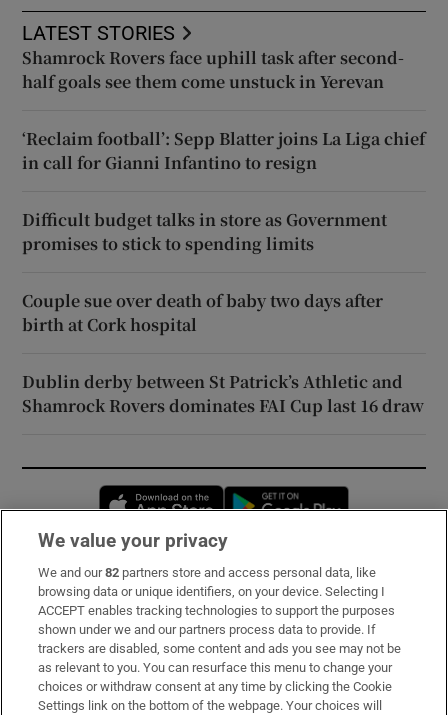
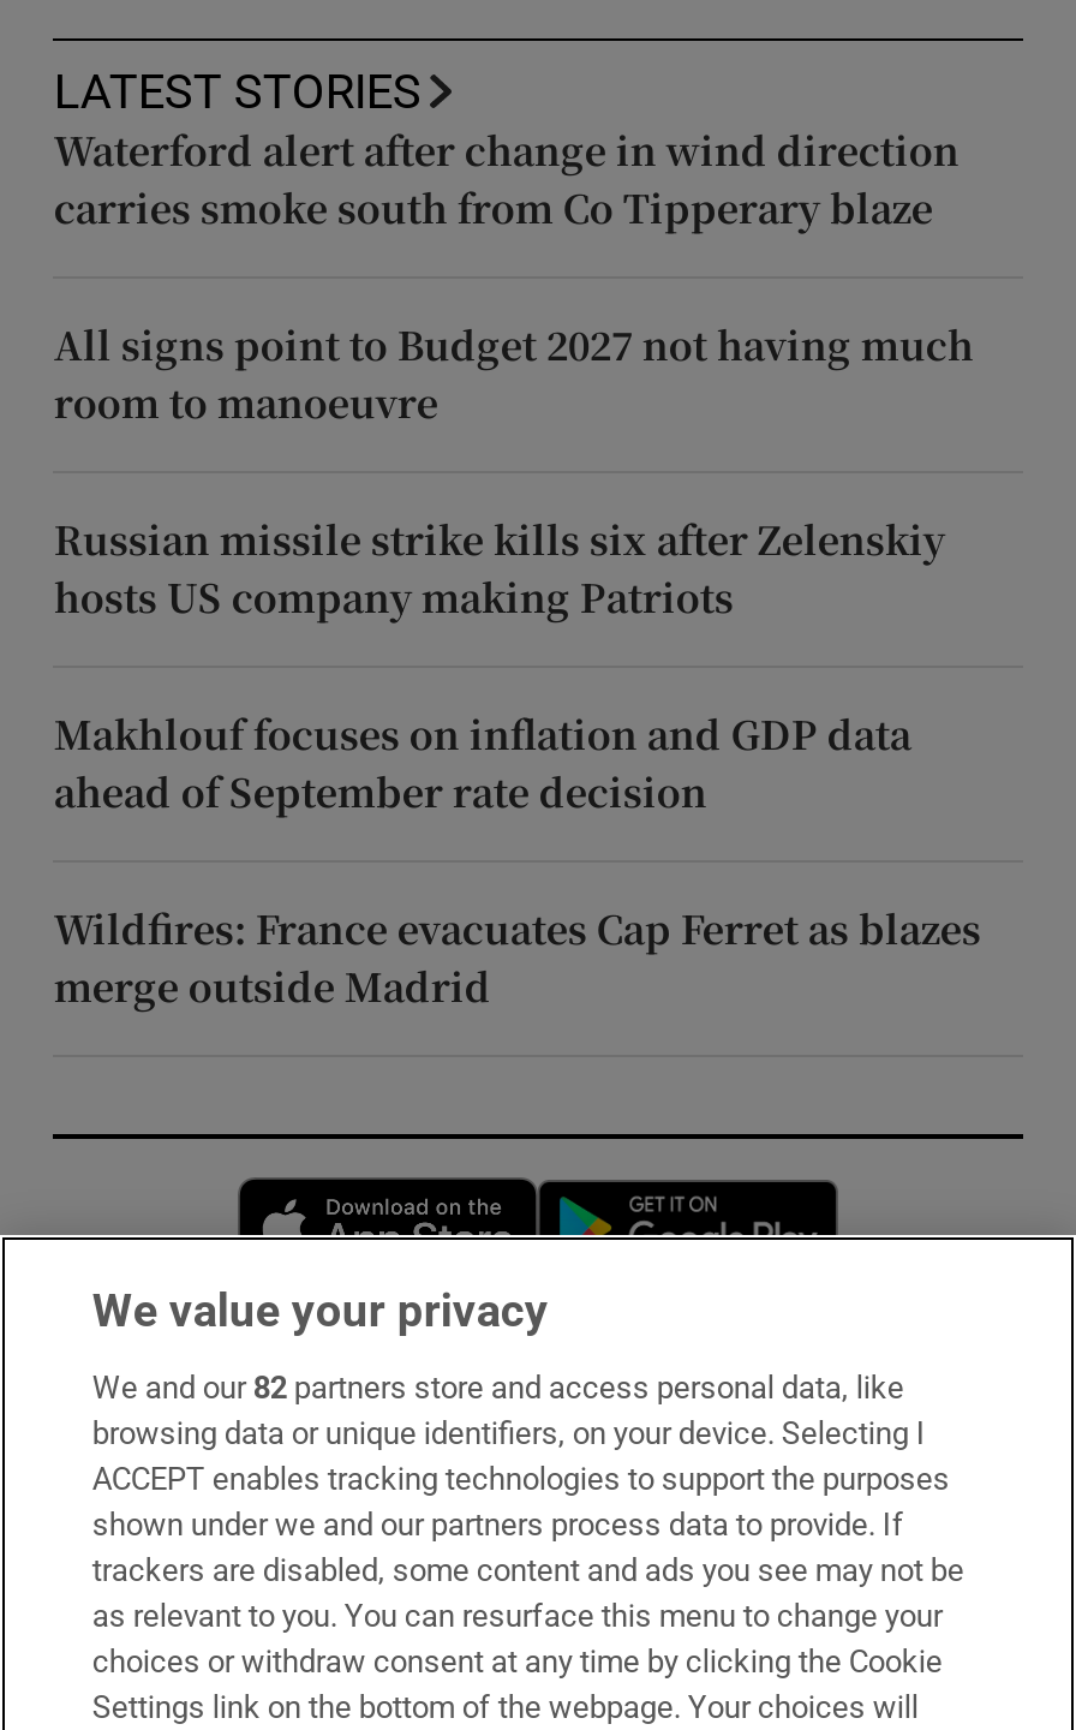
[22,46,404,93] Shamrock Rovers face uphill task after second- | half goals see them come unstuck in Yerevan -> [54,122,959,235] Waterford alert after change in wind direction | carries smoke south from Co Tipperary blaze
[22,127,425,174] ‘Reclaim football’: Sepp Blatter joins La Liga chief | in call for Gianni Infantino to resign -> [54,317,974,430] All signs point to Budget 2027 not having much | room to manoeuvre
[22,208,387,255] Difficult budget talks in store as Government | promises to stick to spending limits -> [54,512,945,624] Russian missile strike kills six after Zelenskiy | hosts US company making Patriots
[22,289,383,336] Couple sue over death of baby two days after | birth at Cork hospital -> [54,706,911,819] Makhlouf focuses on inflation and GDP data | ahead of September rate decision
[22,370,424,417] Dublin derby between St Patrick’s Athletic and | Shamrock Rovers dominates FAI Cup last 16 draw -> [54,901,981,1014] Wildfires: France evacuates Cap Ferret as blazes | merge outside Madrid

